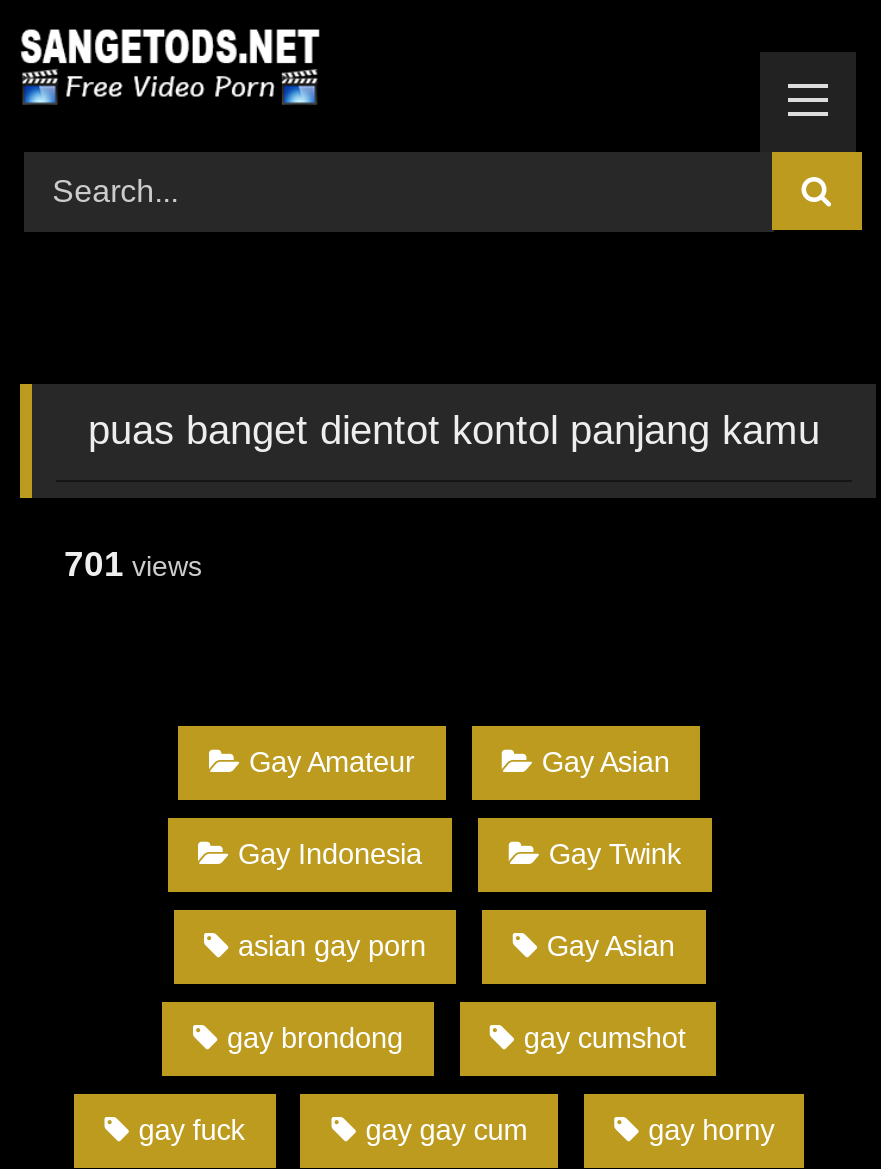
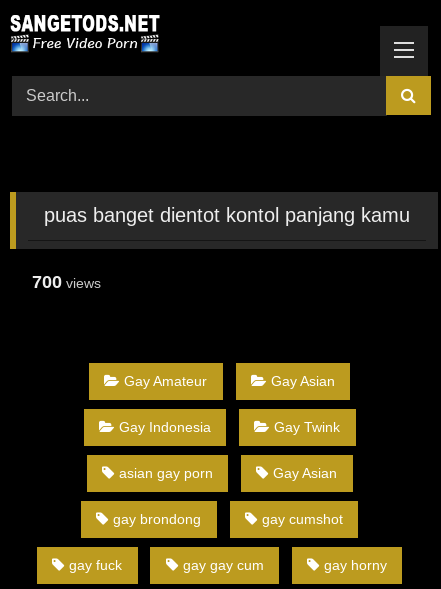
[64,544,202,584] 701 views -> [32,272,101,292] 700 views

